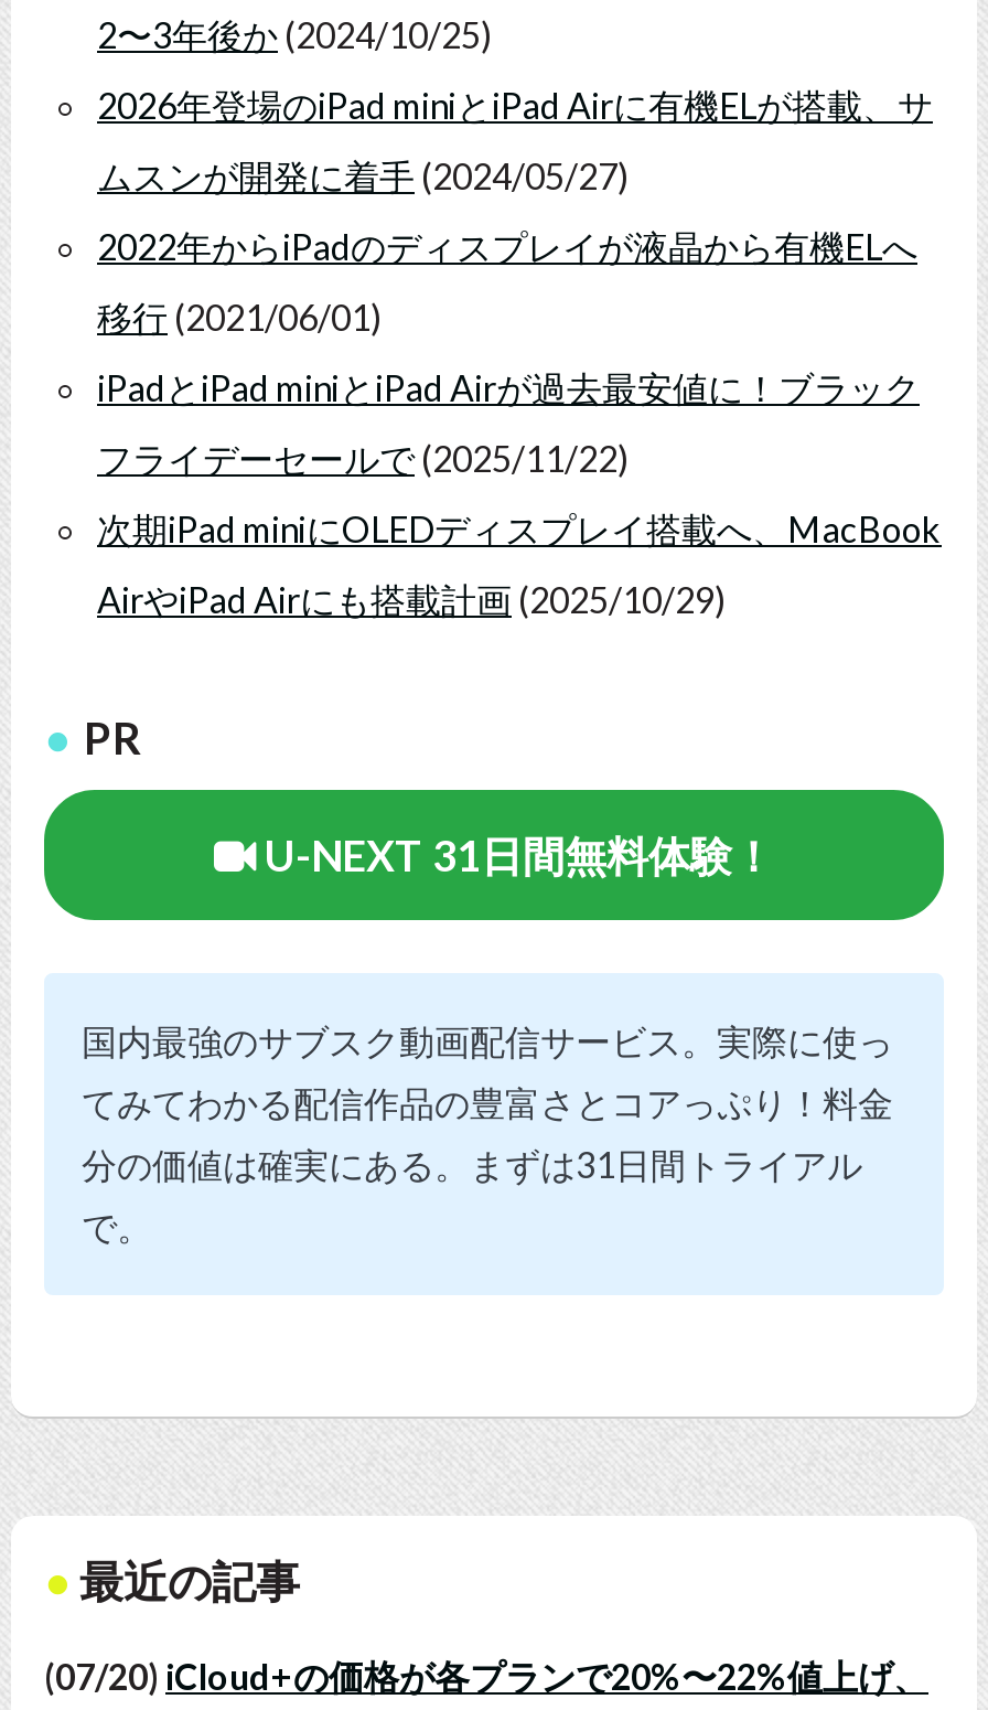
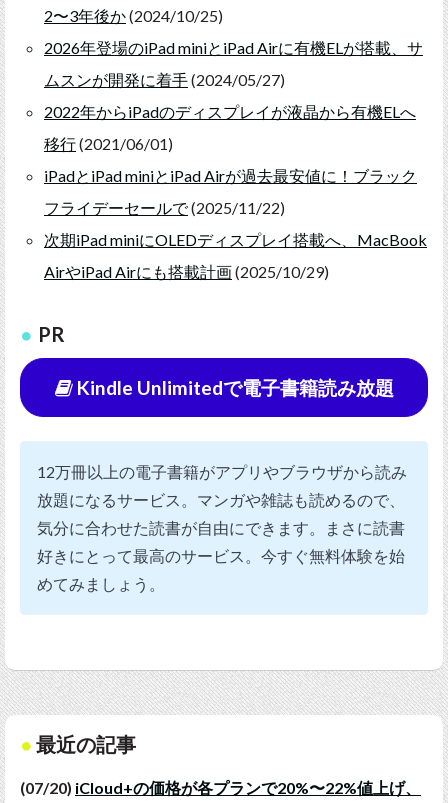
[265,829,774,880] U-NEXT 31日間無料体験！ -> [72,376,393,399] Kindle Unlimitedで電子書籍読み放題
[82,1020,893,1247] 国内最強のサブスク動画配信サービス。実際に使っ | てみてわかる配信作品の豊富さとコアっぷり！料金 | 分の価値は確実にある。まずは31日間トライアル | で。 -> [37,462,407,593] 12万冊以上の電子書籍がアプリやブラウザから読み | 放題になるサービス。マンガや雑誌も読めるので、 | 気分に合わせた読書が自由にできます。まさに読書 | 好きにとって最高のサービス。今すぐ無料体験を始 | めてみましょう。

